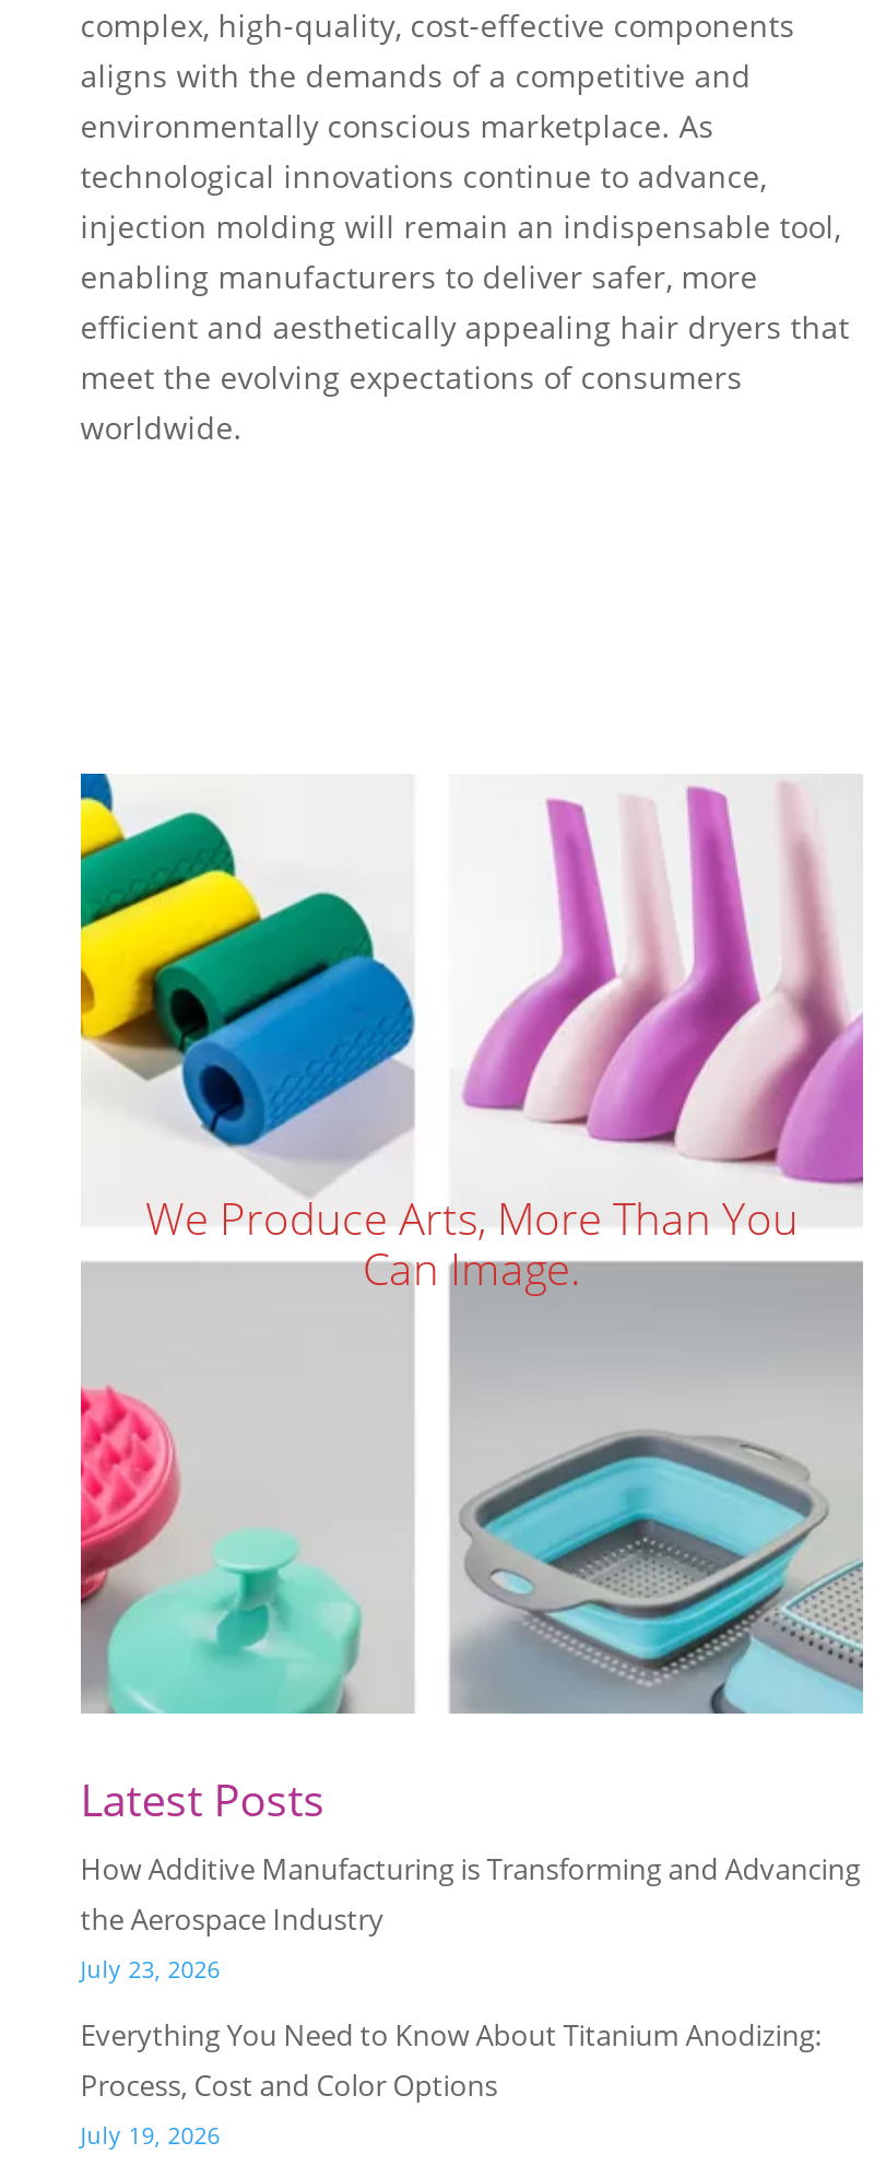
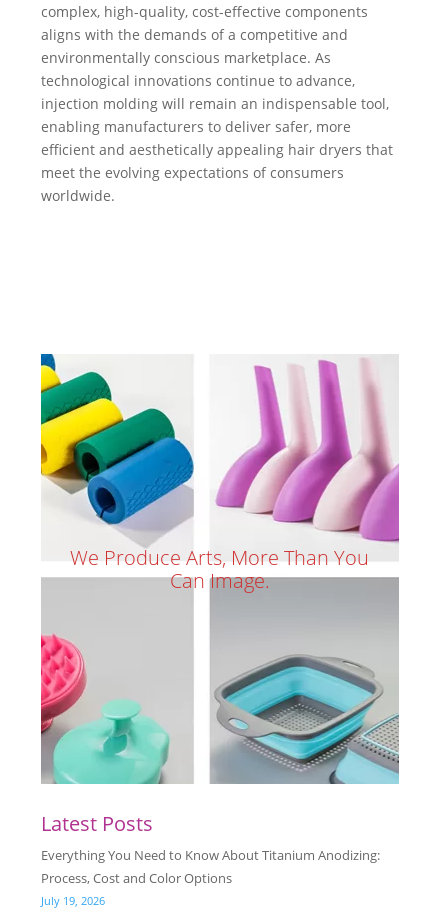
[80,1850,860,1985] How Additive Manufacturing is Transforming and Advancing | the Aerospace Industry | July 23, 2026 -> none

